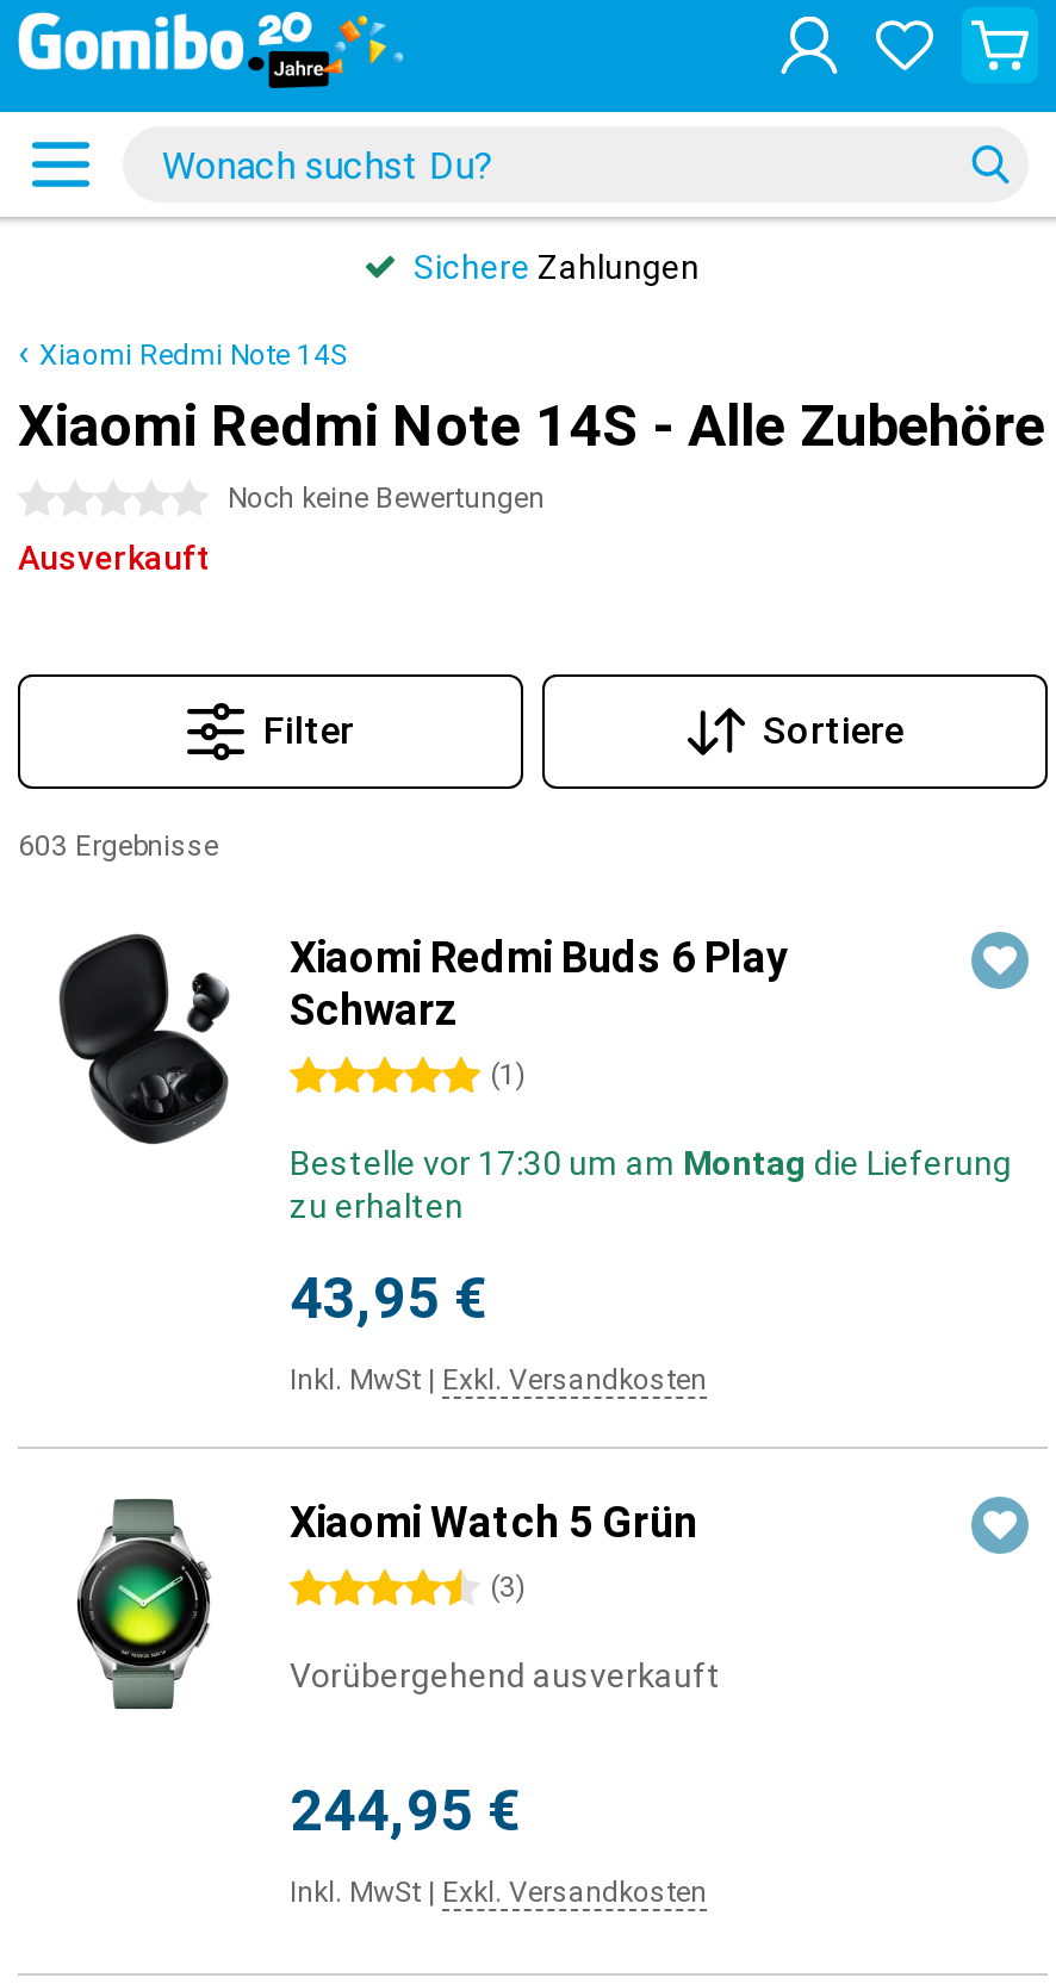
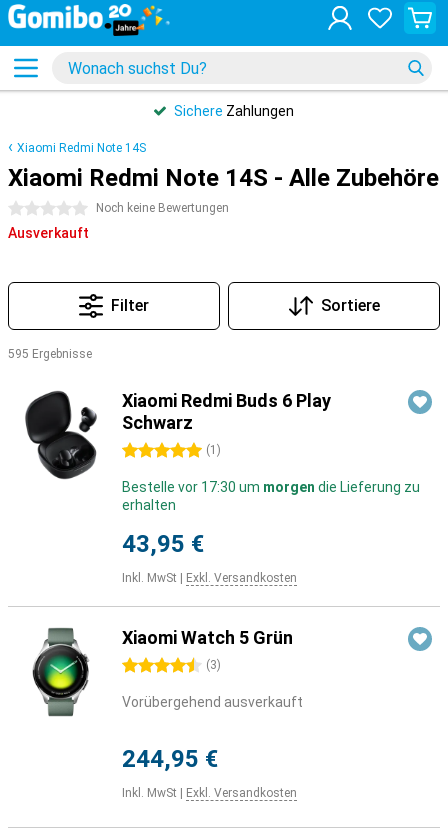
[18,829,218,863] 603 Ergebnisse -> [8,347,92,361] 595 Ergebnisse
[290,1144,1012,1225] Bestelle vor 17:30 um am Montag die Lieferung | zu erhalten -> [122,479,420,513] Bestelle vor 17:30 um morgen die Lieferung zu | erhalten

